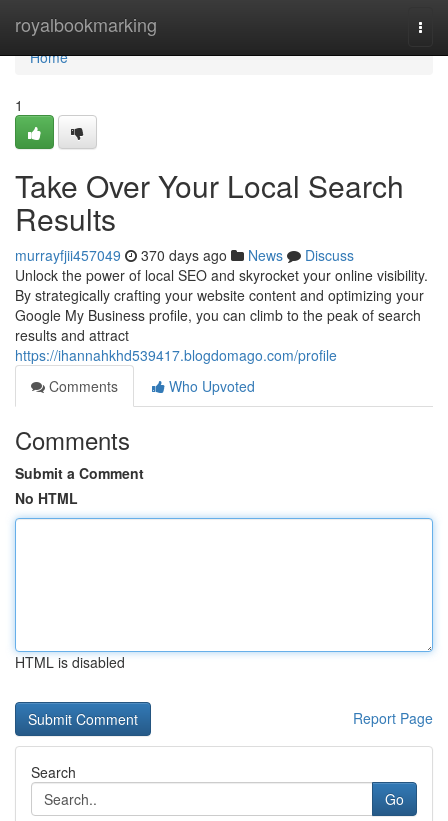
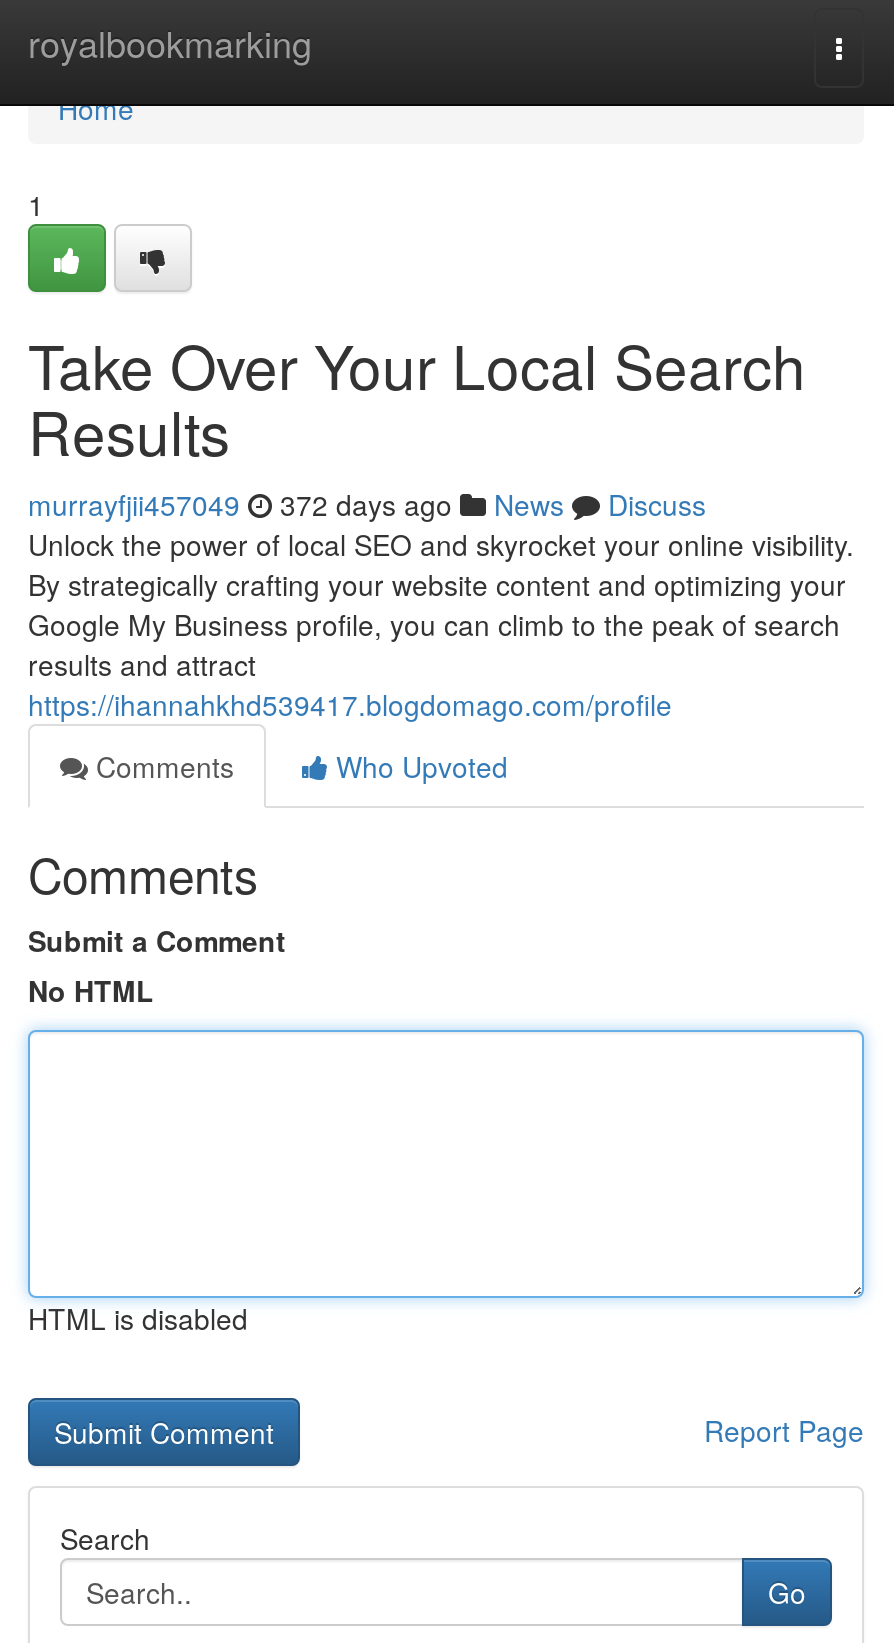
[15,245,354,265] murrayfjii457049 370 days ago News Discuss -> [28,484,706,524] murrayfjii457049 372 days ago News Discuss

